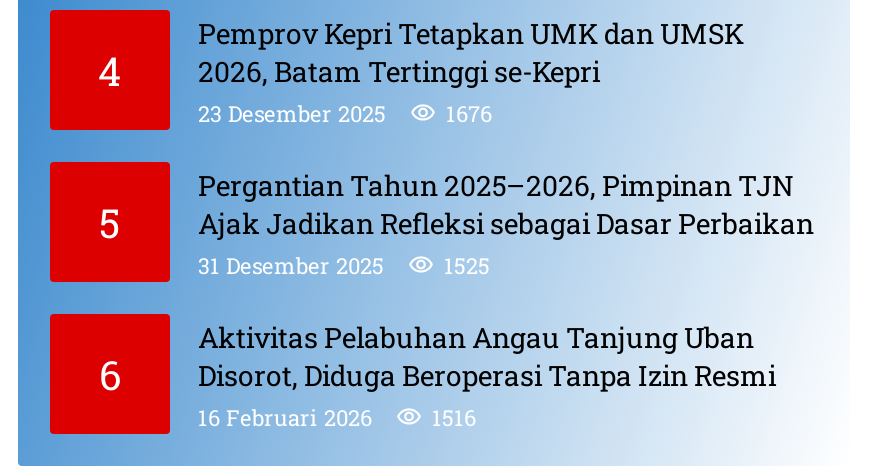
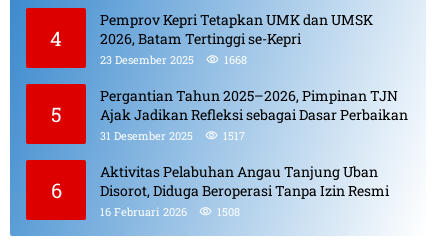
[198,98,492,128] 23 Desember 2025 1676 -> [100,52,247,67] 23 Desember 2025 1668
[198,250,490,280] 31 Desember 2025 1525 -> [100,128,245,143] 31 Desember 2025 1517
[198,402,476,432] 16 Februari 2026 1516 -> [100,204,240,219] 16 Februari 2026 1508

